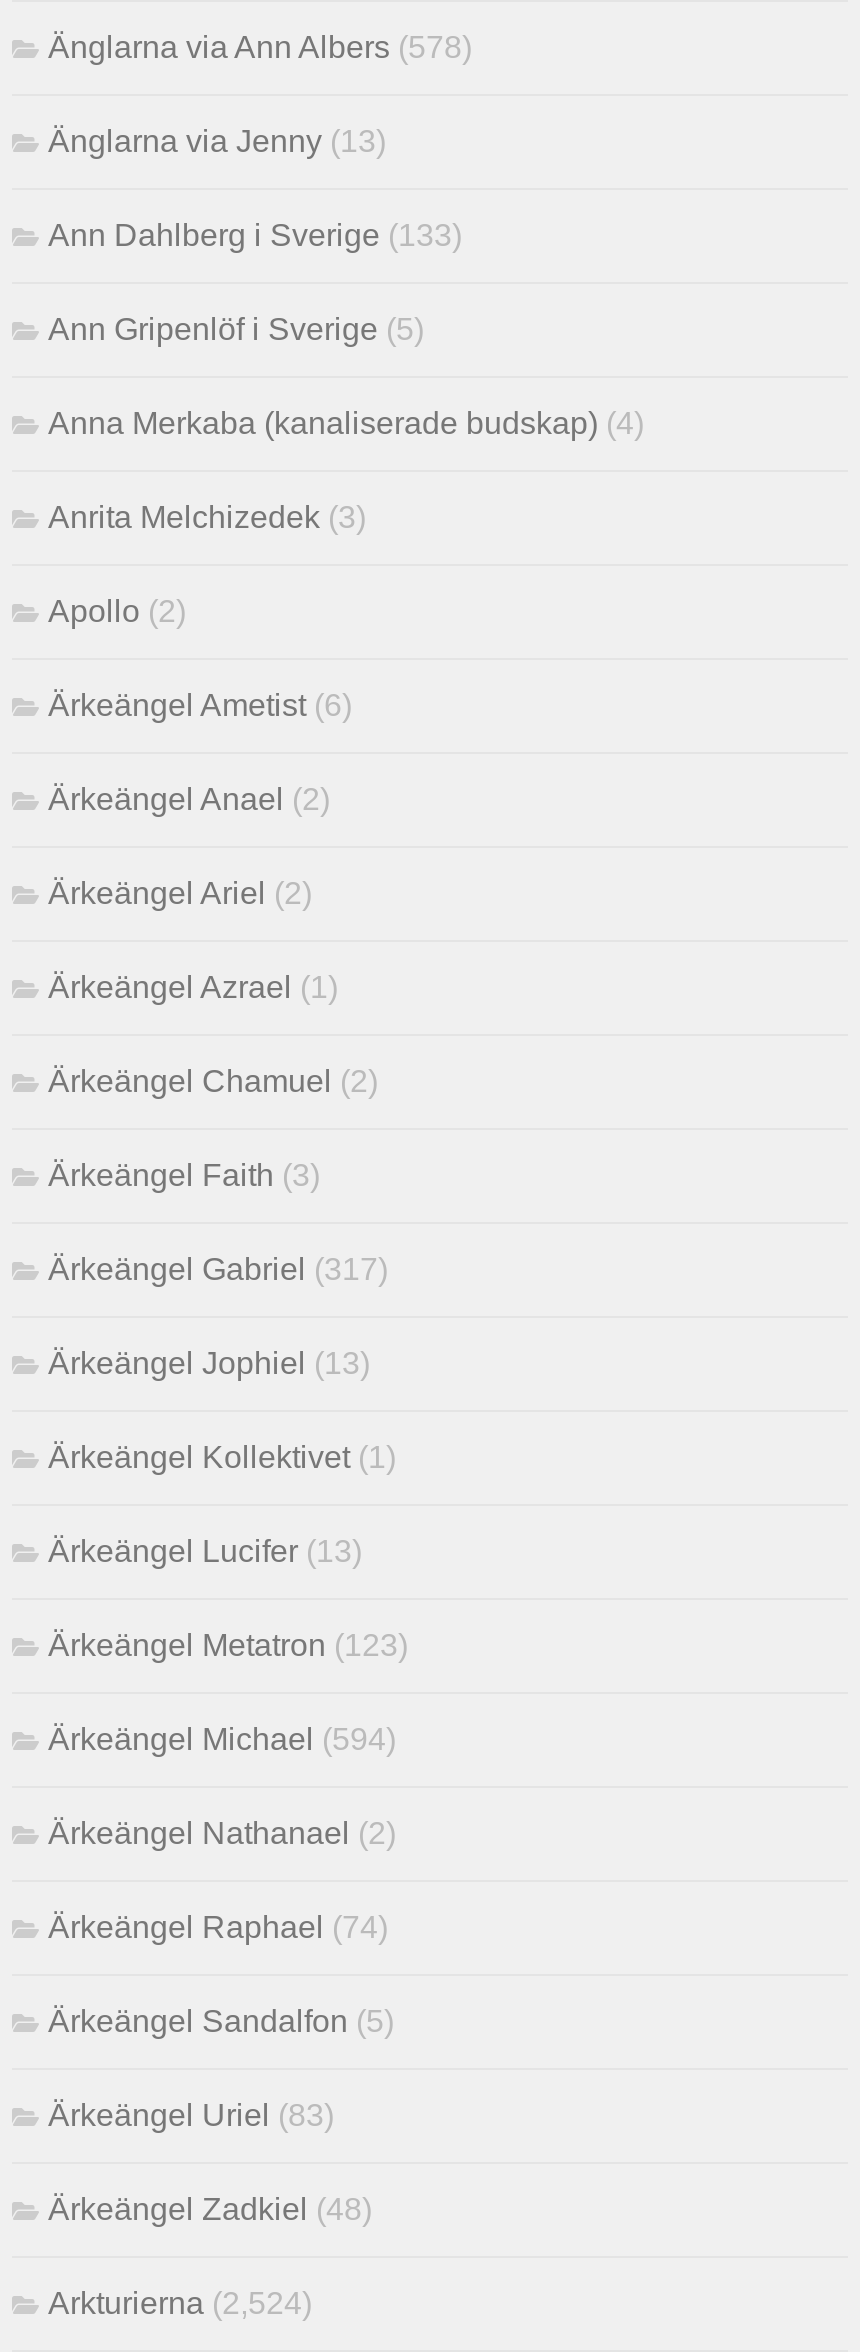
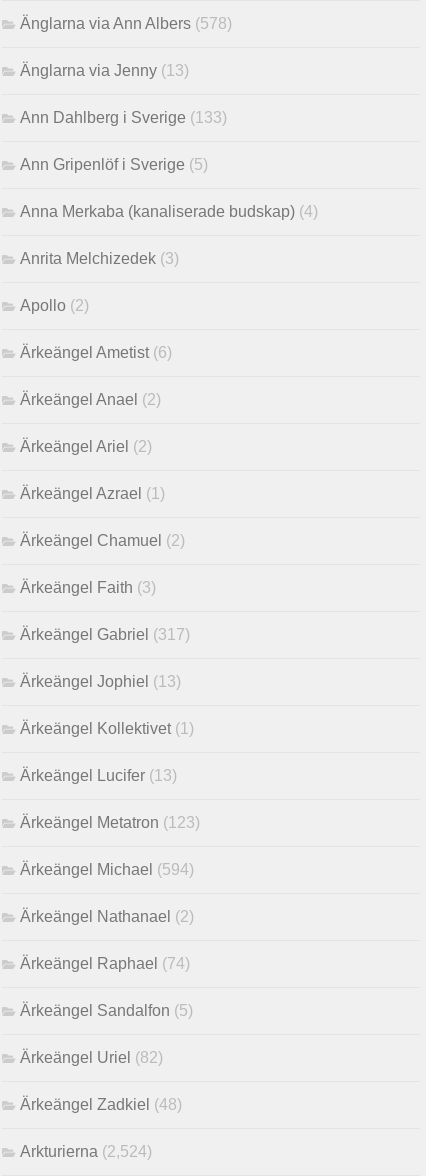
[48,2098,334,2132] Ärkeängel Uriel (83) -> [20,1049,163,1066] Ärkeängel Uriel (82)

